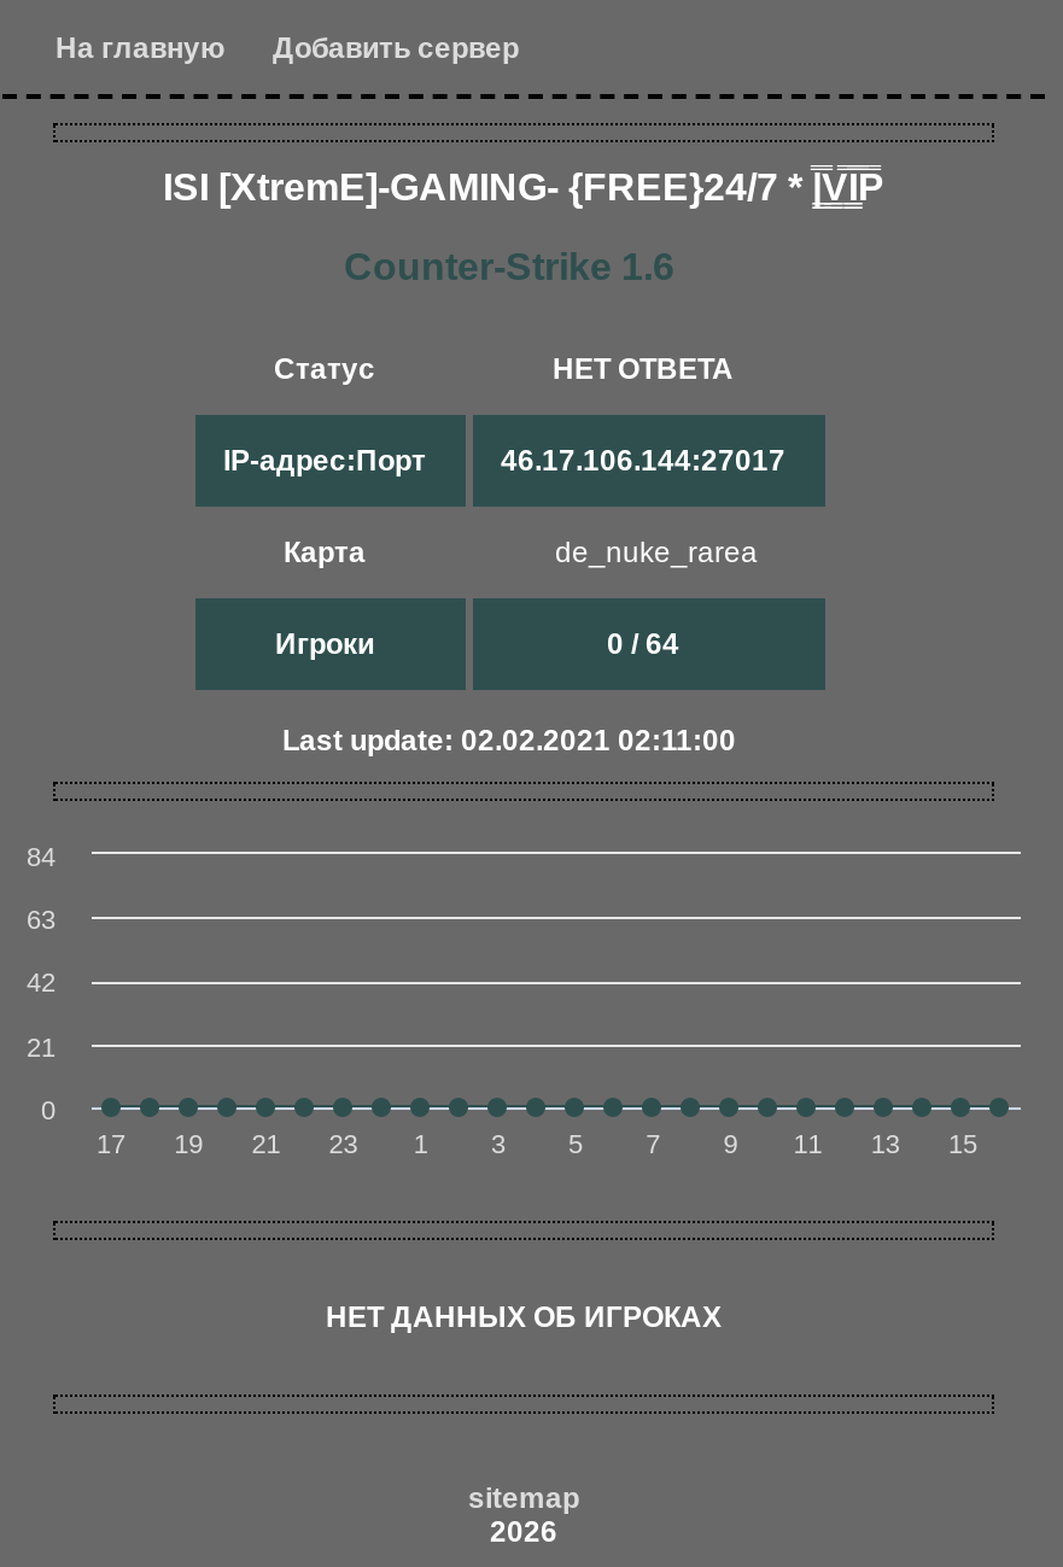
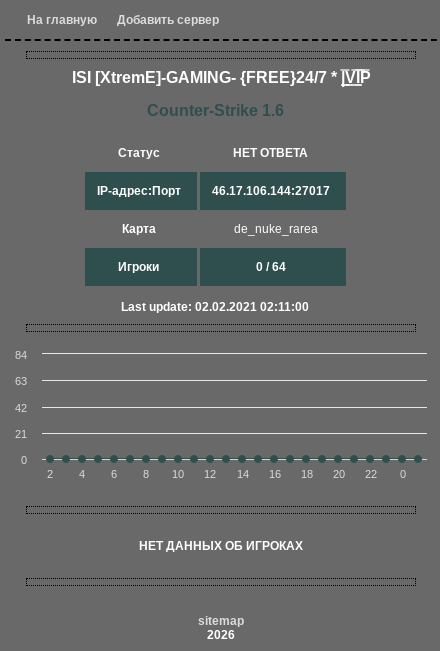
[97,1129,125,1159] 17 -> [47,468,53,480] 2
[174,1129,203,1159] 19 -> [79,468,85,480] 4
[251,1129,280,1159] 21 -> [111,468,117,480] 6
[329,1129,358,1159] 23 -> [143,468,149,480] 8
[413,1129,428,1159] 1 -> [172,468,184,480] 10
[491,1129,505,1159] 3 -> [204,468,216,480] 12
[568,1129,583,1159] 5 -> [236,468,248,480] 14
[646,1129,660,1159] 7 -> [269,468,281,480] 16
[723,1129,738,1159] 9 -> [301,468,313,480] 18
[793,1129,822,1159] 11 -> [333,468,345,480] 20
[871,1129,900,1159] 13 -> [365,468,377,480] 22
[948,1129,977,1159] 15 -> [400,468,406,480] 0

